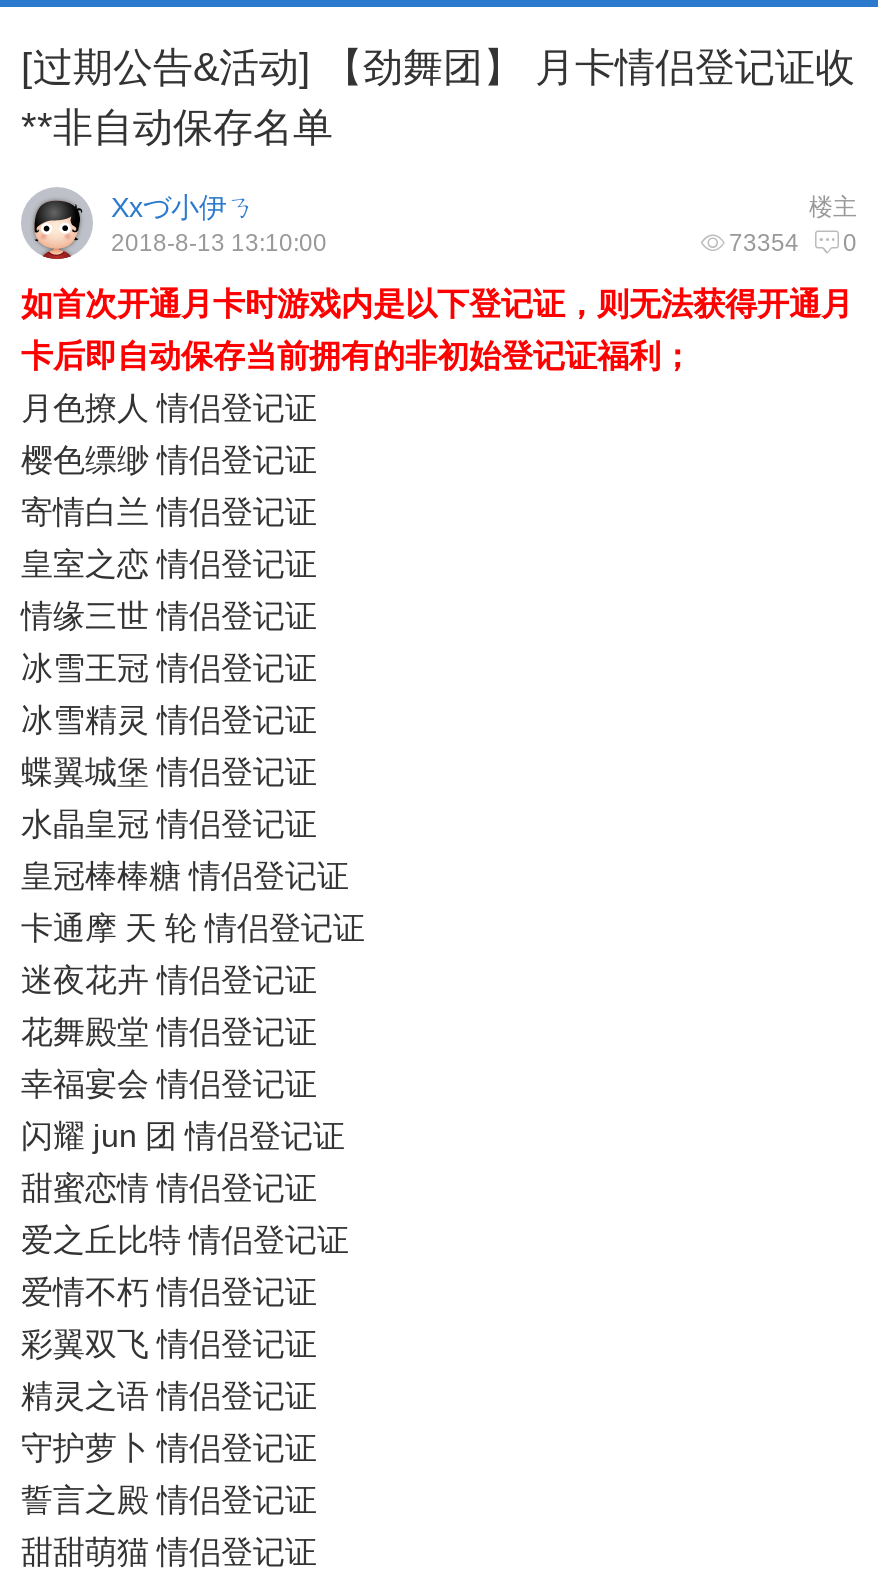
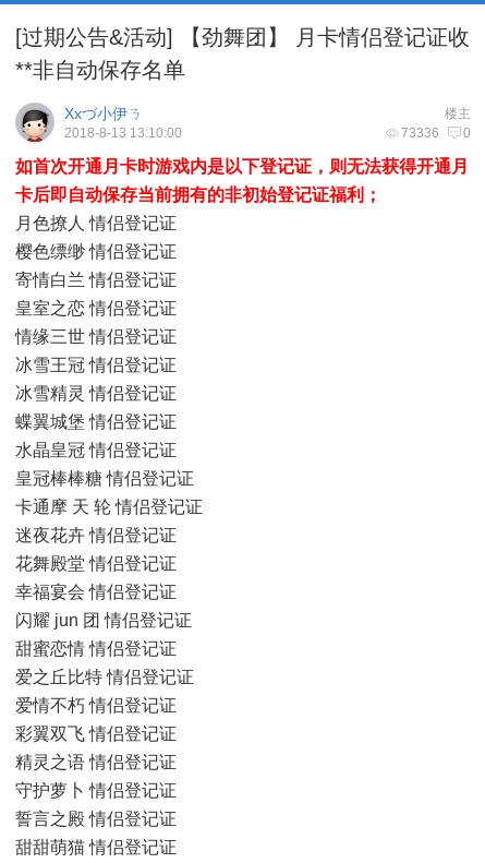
[729,229,857,257] 73354 0 -> [401,125,471,141] 73336 0

